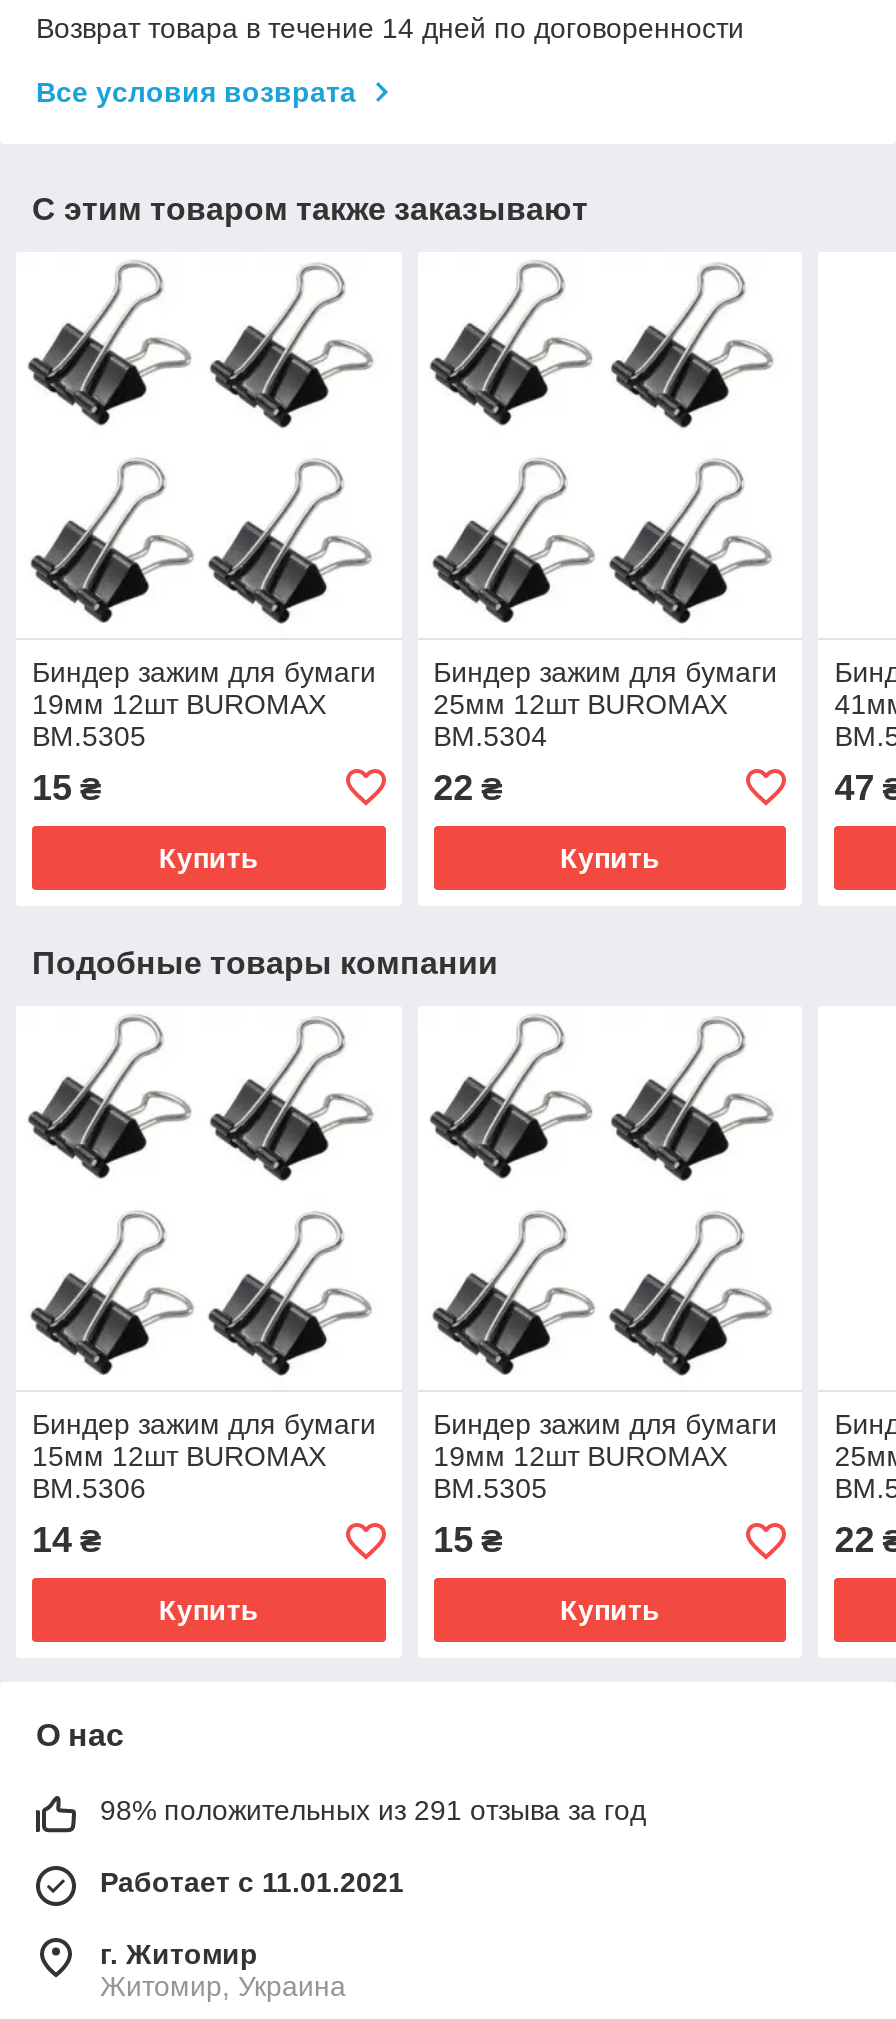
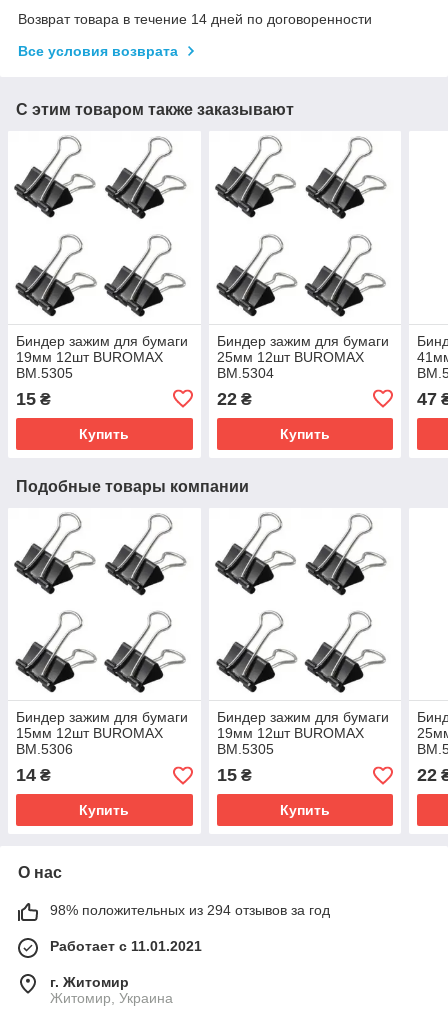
[100,1795,646,1827] 98% положительных из 291 отзыва за год -> [50,902,330,918] 98% положительных из 294 отзывов за год

